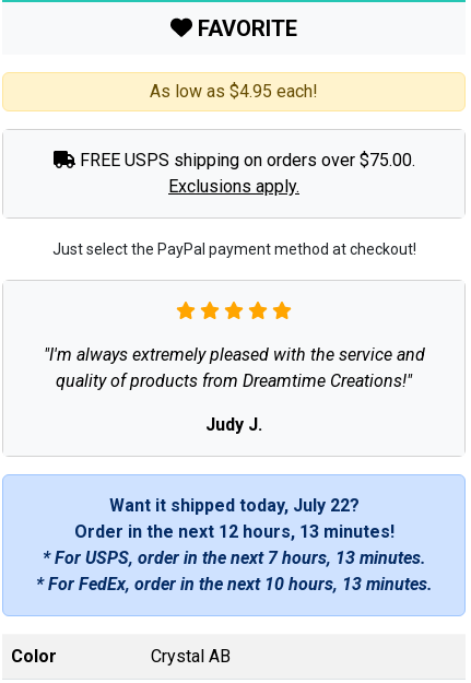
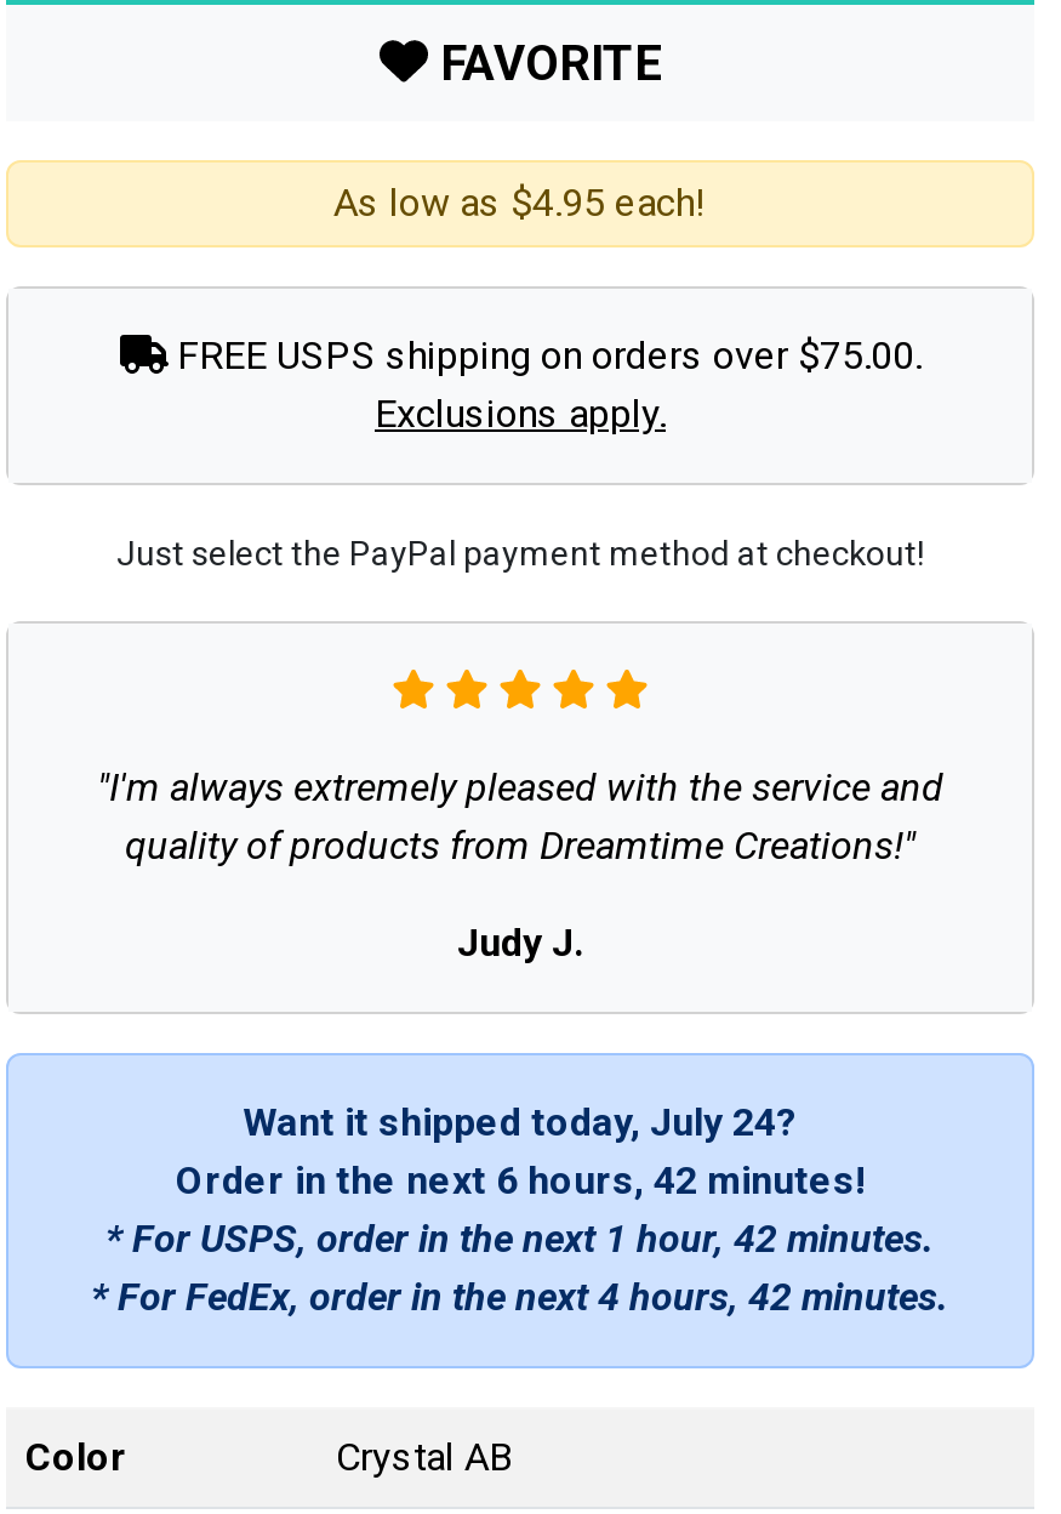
[109,495,359,515] Want it shipped today, July 22? -> [243,1098,798,1144] Want it shipped today, July 24?
[74,521,394,542] Order in the next 12 hours, 13 minutes! -> [176,1157,865,1203] Order in the next 6 hours, 42 minutes!
[42,547,426,568] * For USPS, order in the next 7 hours, 13 minutes. -> [105,1215,935,1261] * For USPS, order in the next 1 hour, 42 minutes.
[36,573,432,594] * For FedEx, order in the next 10 hours, 13 minutes. -> [91,1273,949,1319] * For FedEx, order in the next 4 hours, 42 minutes.

